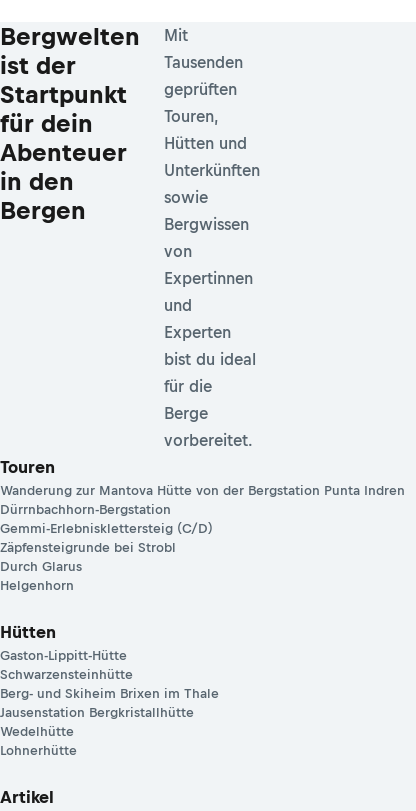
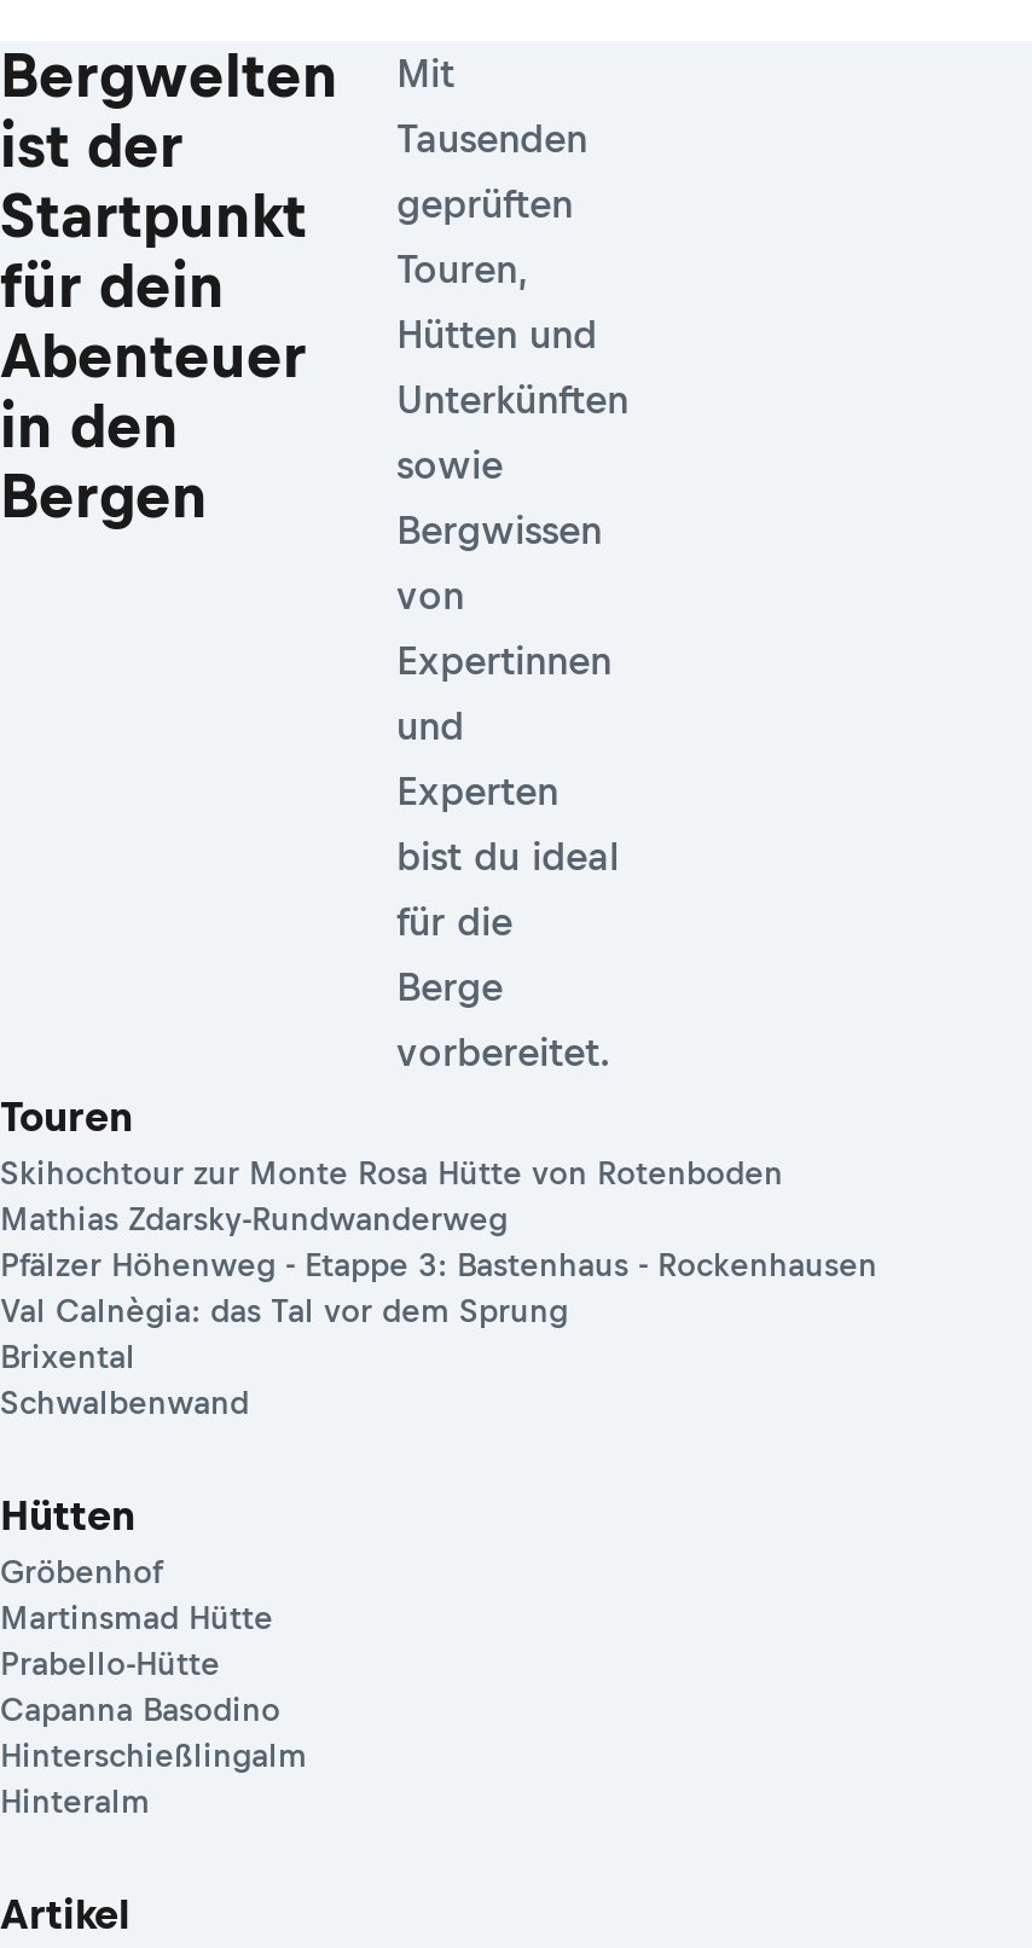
[0,483,405,593] Wanderung zur Mantova Hütte von der Bergstation Punta Indren | Dürrnbachhorn-Bergstation | Gemmi-Erlebnisklettersteig (C/D) | Zäpfensteigrunde bei Strobl | Durch Glarus | Helgenhorn -> [0,1156,877,1422] Skihochtour zur Monte Rosa Hütte von Rotenboden | Mathias Zdarsky-Rundwanderweg | Pfälzer Höhenweg - Etappe 3: Bastenhaus - Rockenhausen | Val Calnègia: das Tal vor dem Sprung | Brixental | Schwalbenwand
[0,648,219,758] Gaston-Lippitt-Hütte | Schwarzensteinhütte | Berg- und Skiheim Brixen im Thale | Jausenstation Bergkristallhütte | Wedelhütte | Lohnerhütte -> [0,1555,307,1821] Gröbenhof | Martinsmad Hütte | Prabello-Hütte | Capanna Basodino | Hinterschießlingalm | Hinteralm

